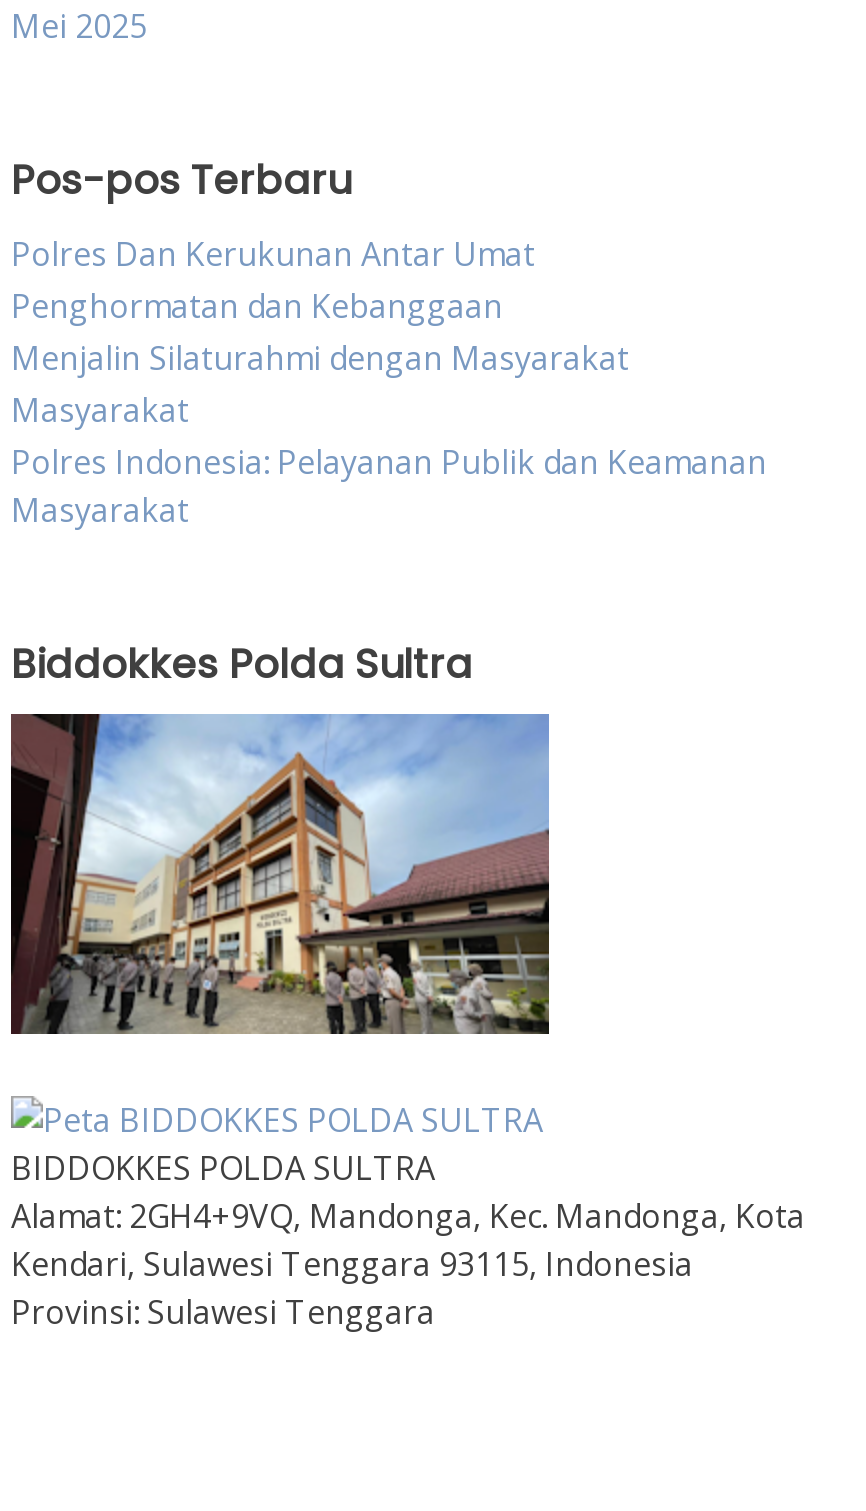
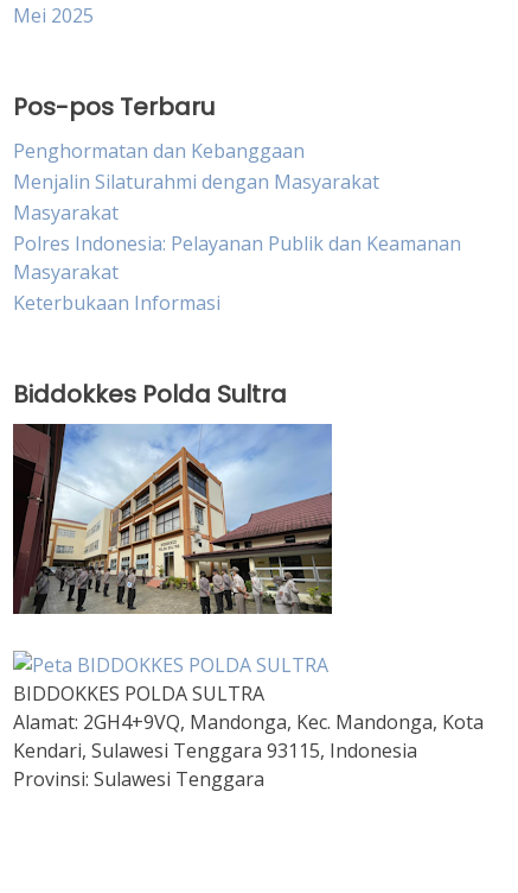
[11,233,535,277] Polres Dan Kerukunan Antar Umat -> none
moved [11,285,767,533] -> [13,138,461,285]: Penghormatan dan Kebanggaan | Menjalin Silaturahmi dengan Masyarakat | Masyarakat | Polres Indonesia: Pelayanan Publik dan Keamanan | Masyarakat
none -> [13,290,220,316] Keterbukaan Informasi

